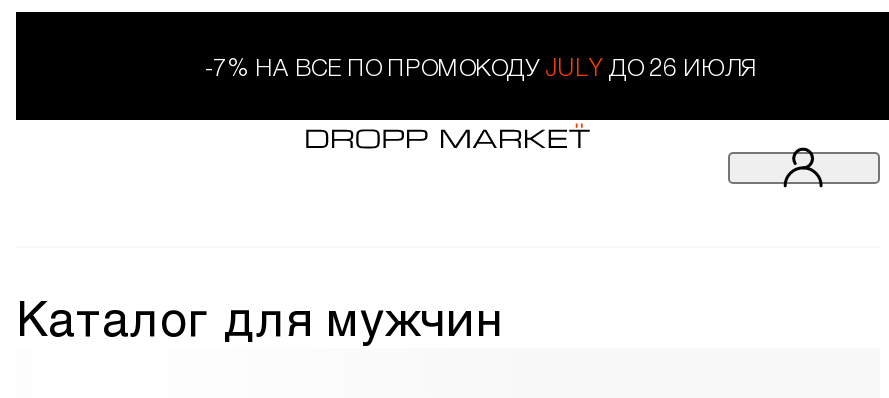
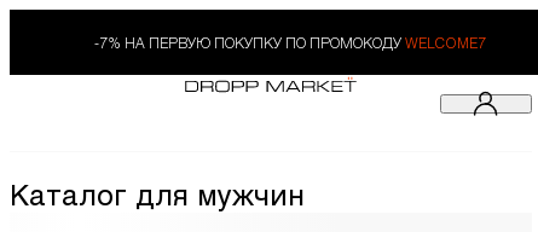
[205,52,755,80] -7% НА ВСЕ ПО ПРОМОКОДУ JULY ДО 26 ИЮЛЯ -> [94,34,486,51] -7% НА ПЕРВУЮ ПОКУПКУ ПО ПРОМОКОДУ WELCOME7

